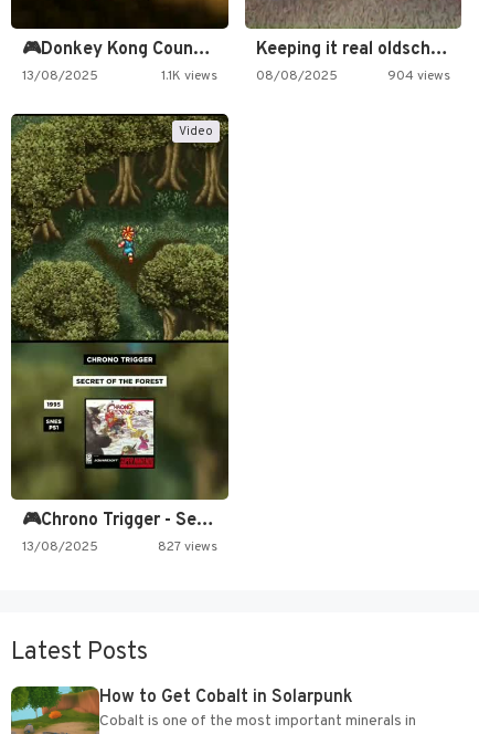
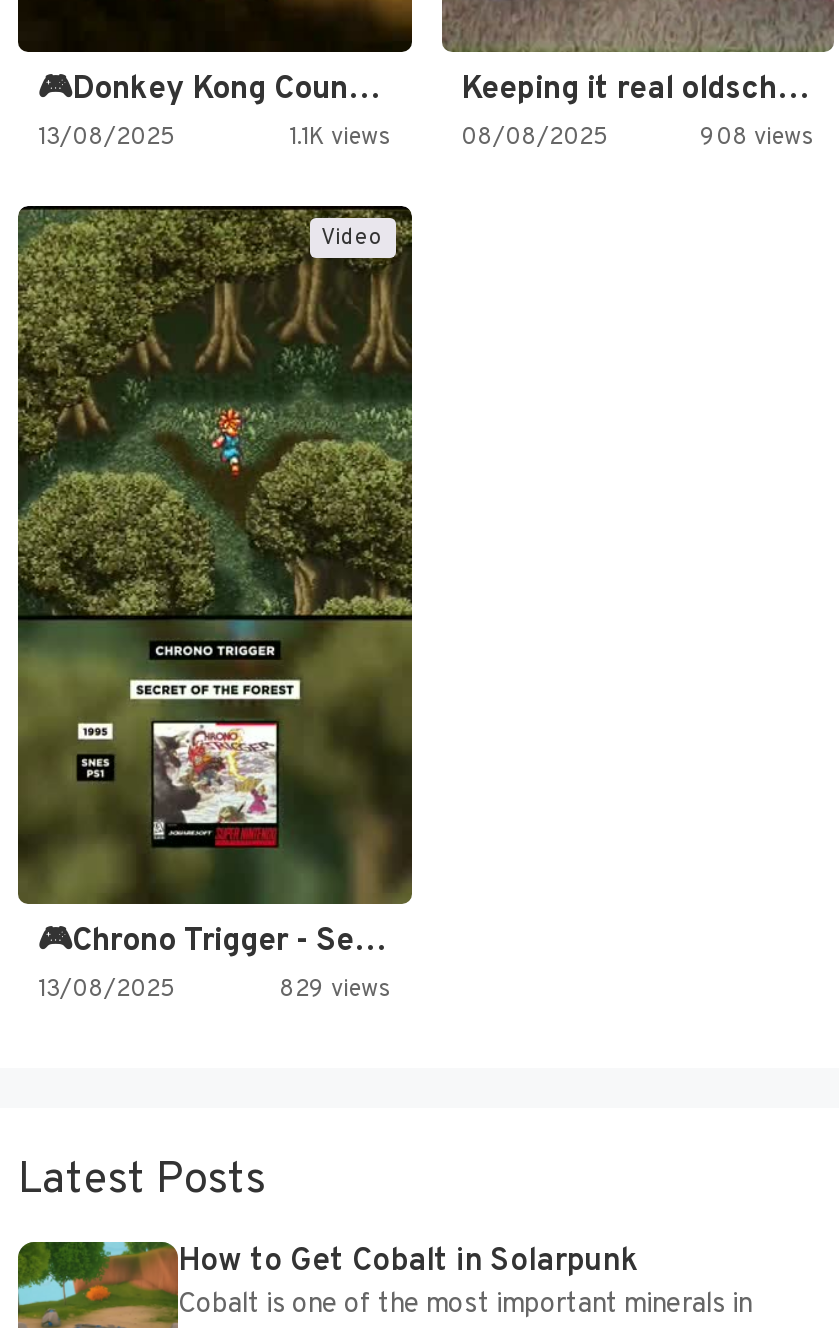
[387,67,450,85] 904 views -> [700,122,814,154] 908 views
[157,539,217,556] 827 views -> [279,974,391,1006] 829 views

